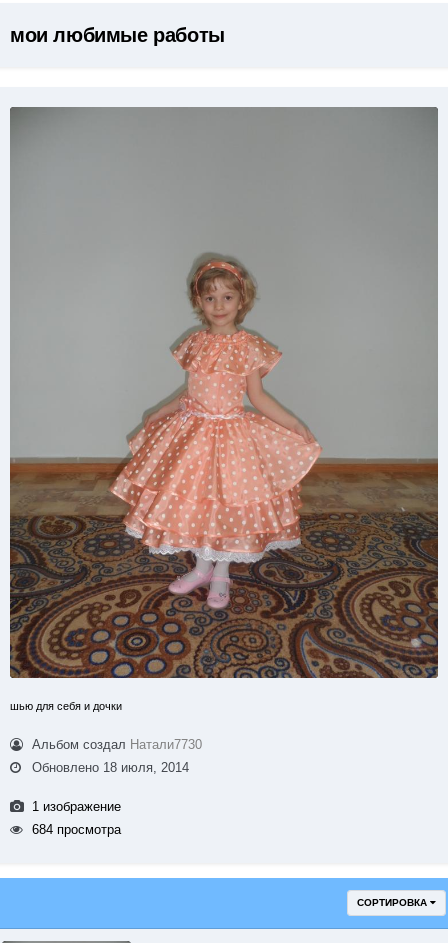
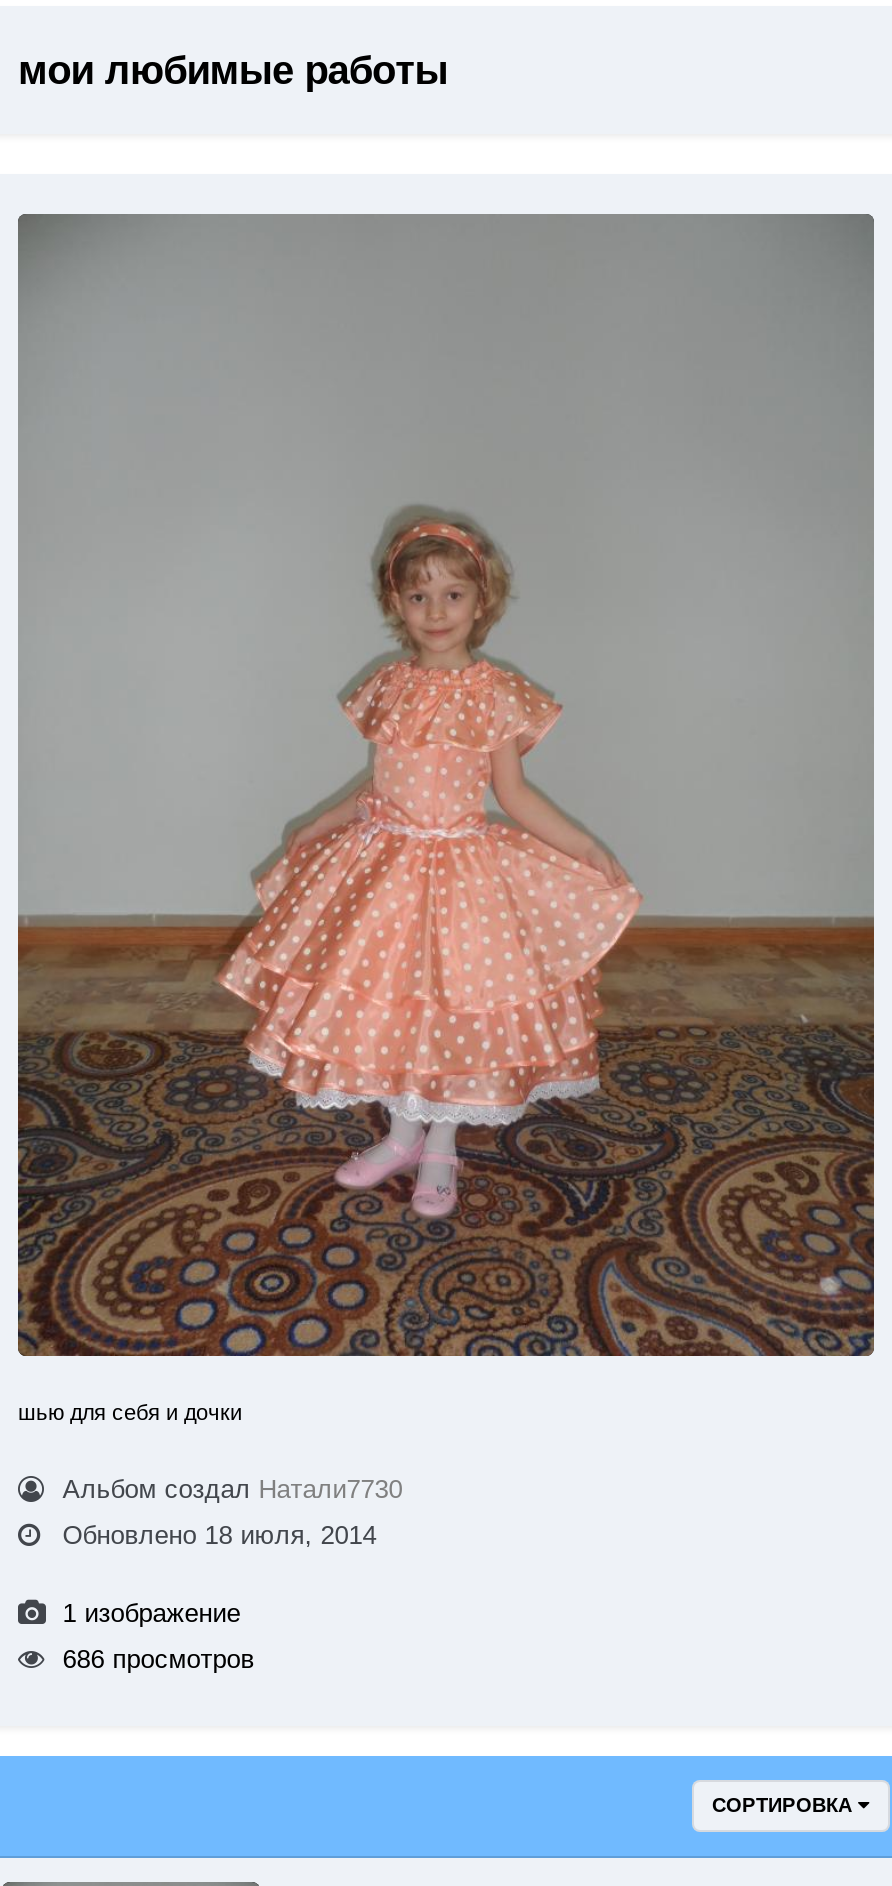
[28,822,121,837] 684 просмотра -> [54,1643,254,1673] 686 просмотров

